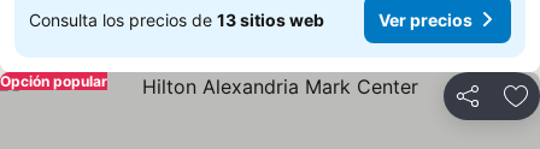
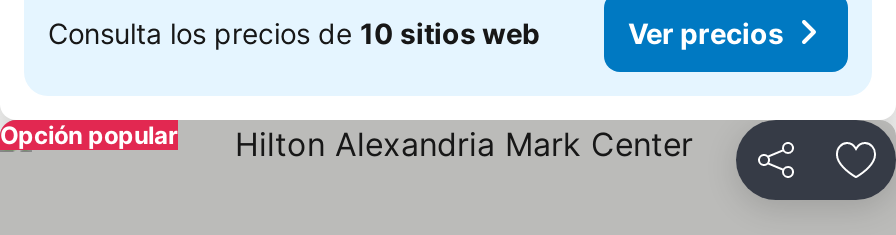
[29,9,324,29] Consulta los precios de 13 sitios web -> [48,15,540,49] Consulta los precios de 10 sitios web

